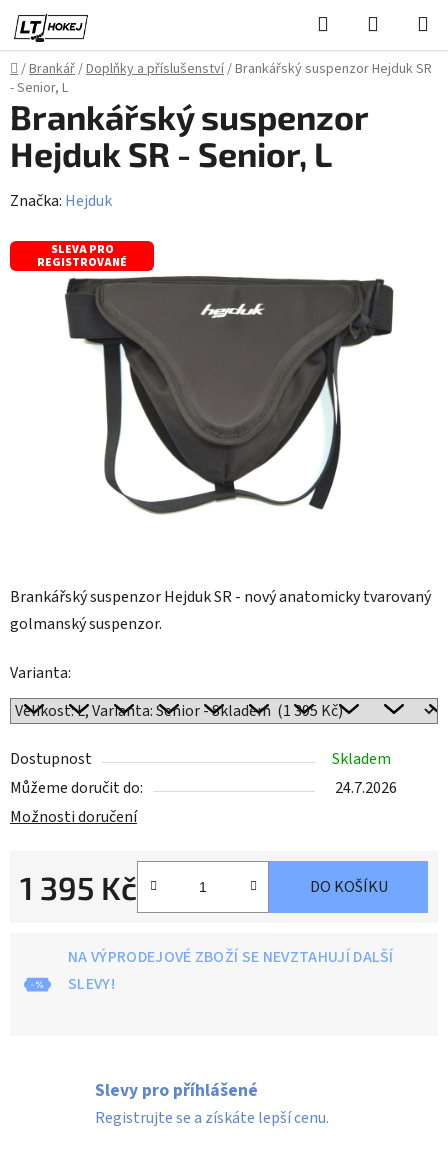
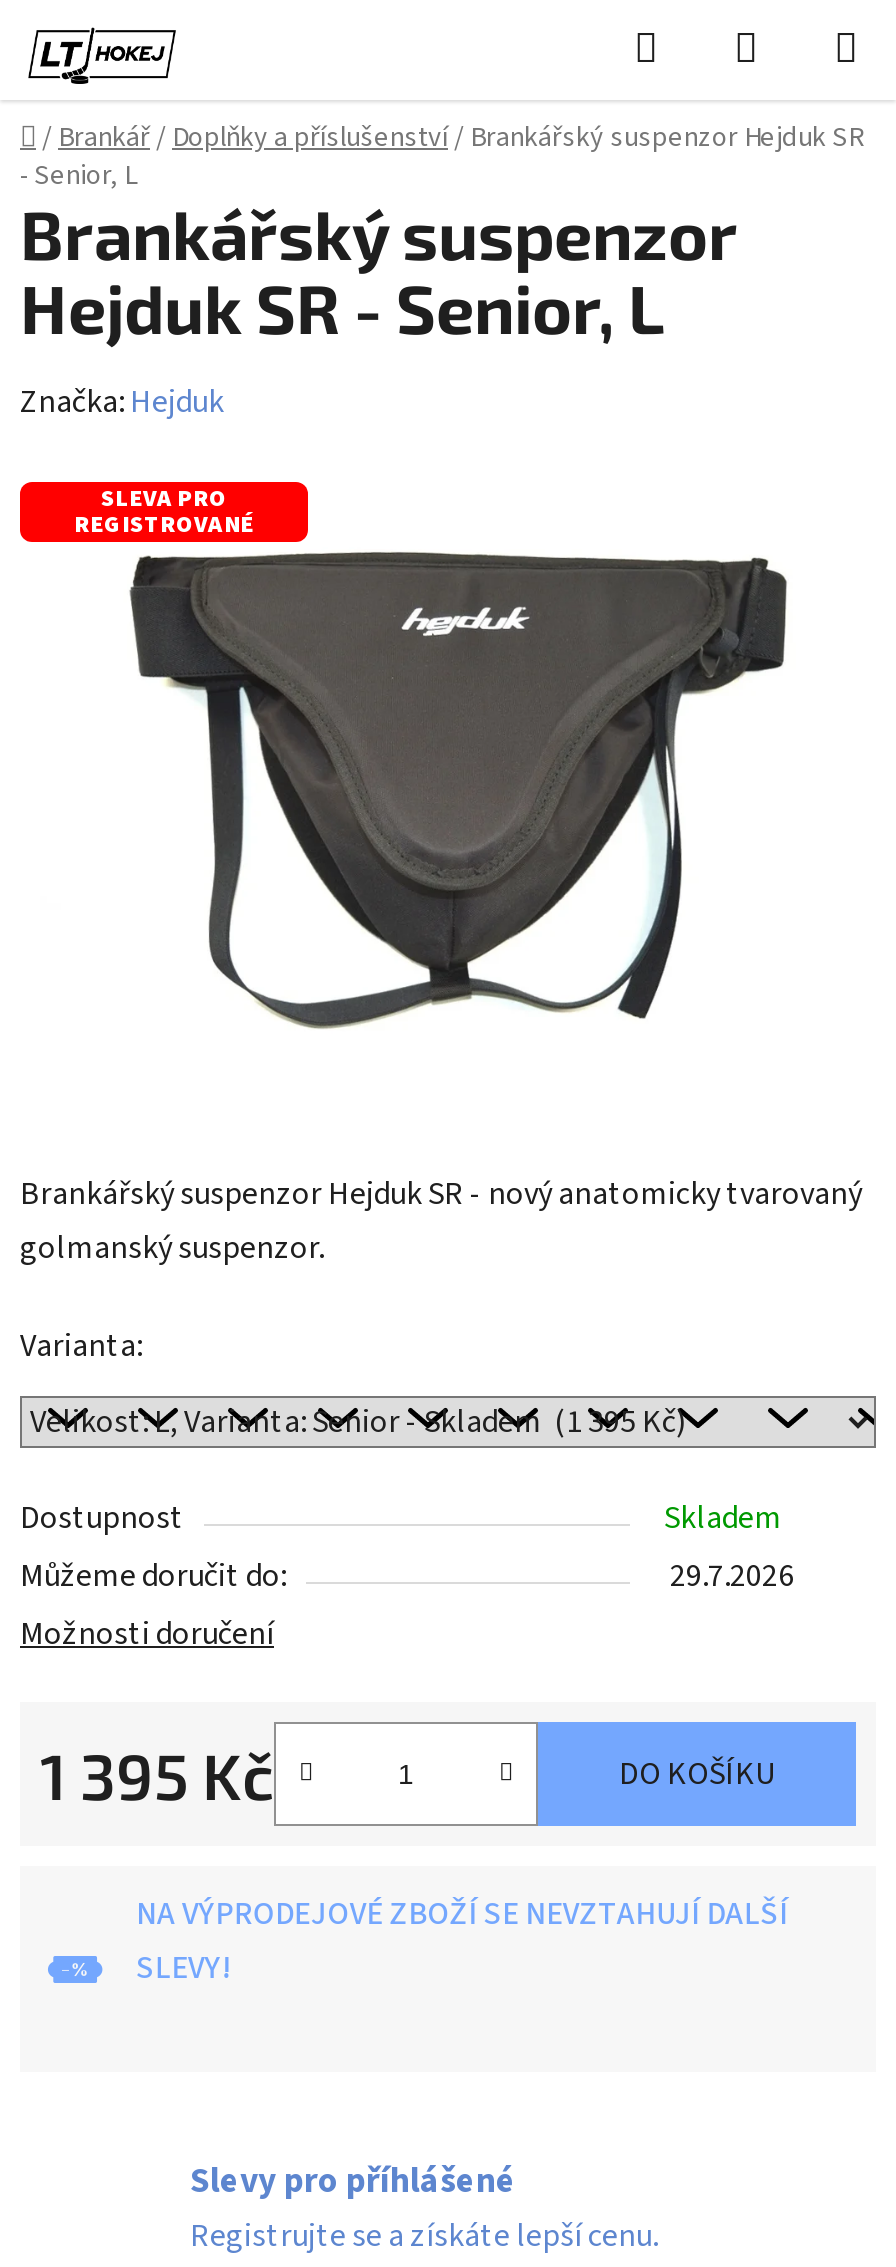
[335,777,397,799] 24.7.2026 -> [670,1554,794,1598] 29.7.2026

